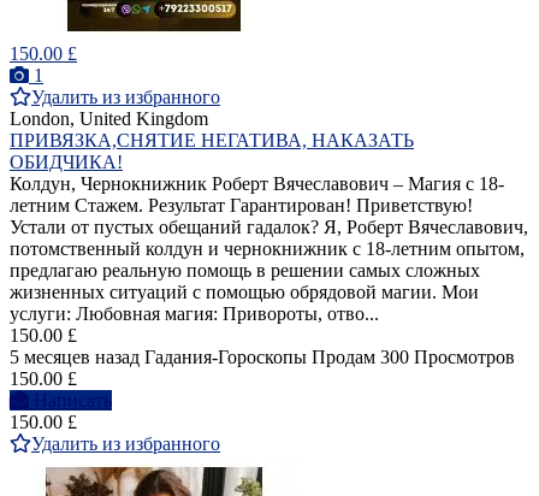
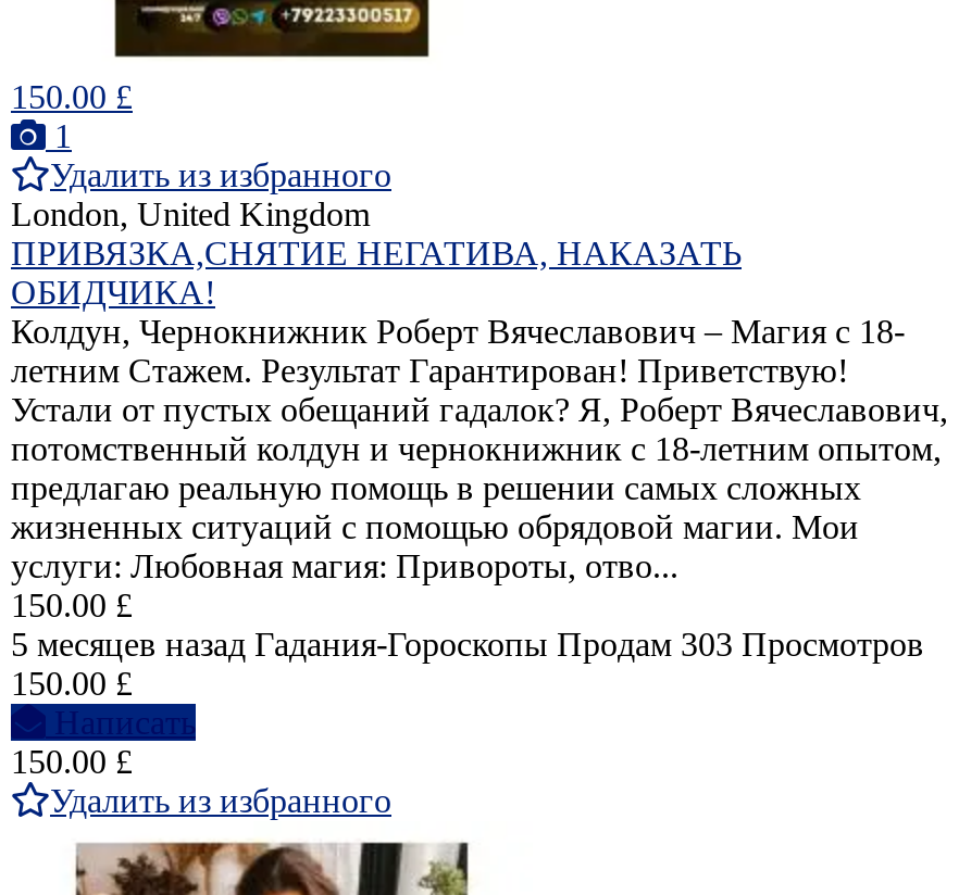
[10,347,515,367] 5 месяцев назад Гадания-Гороскопы Продам 300 Просмотров -> [11,626,924,663] 5 месяцев назад Гадания-Гороскопы Продам 303 Просмотров

